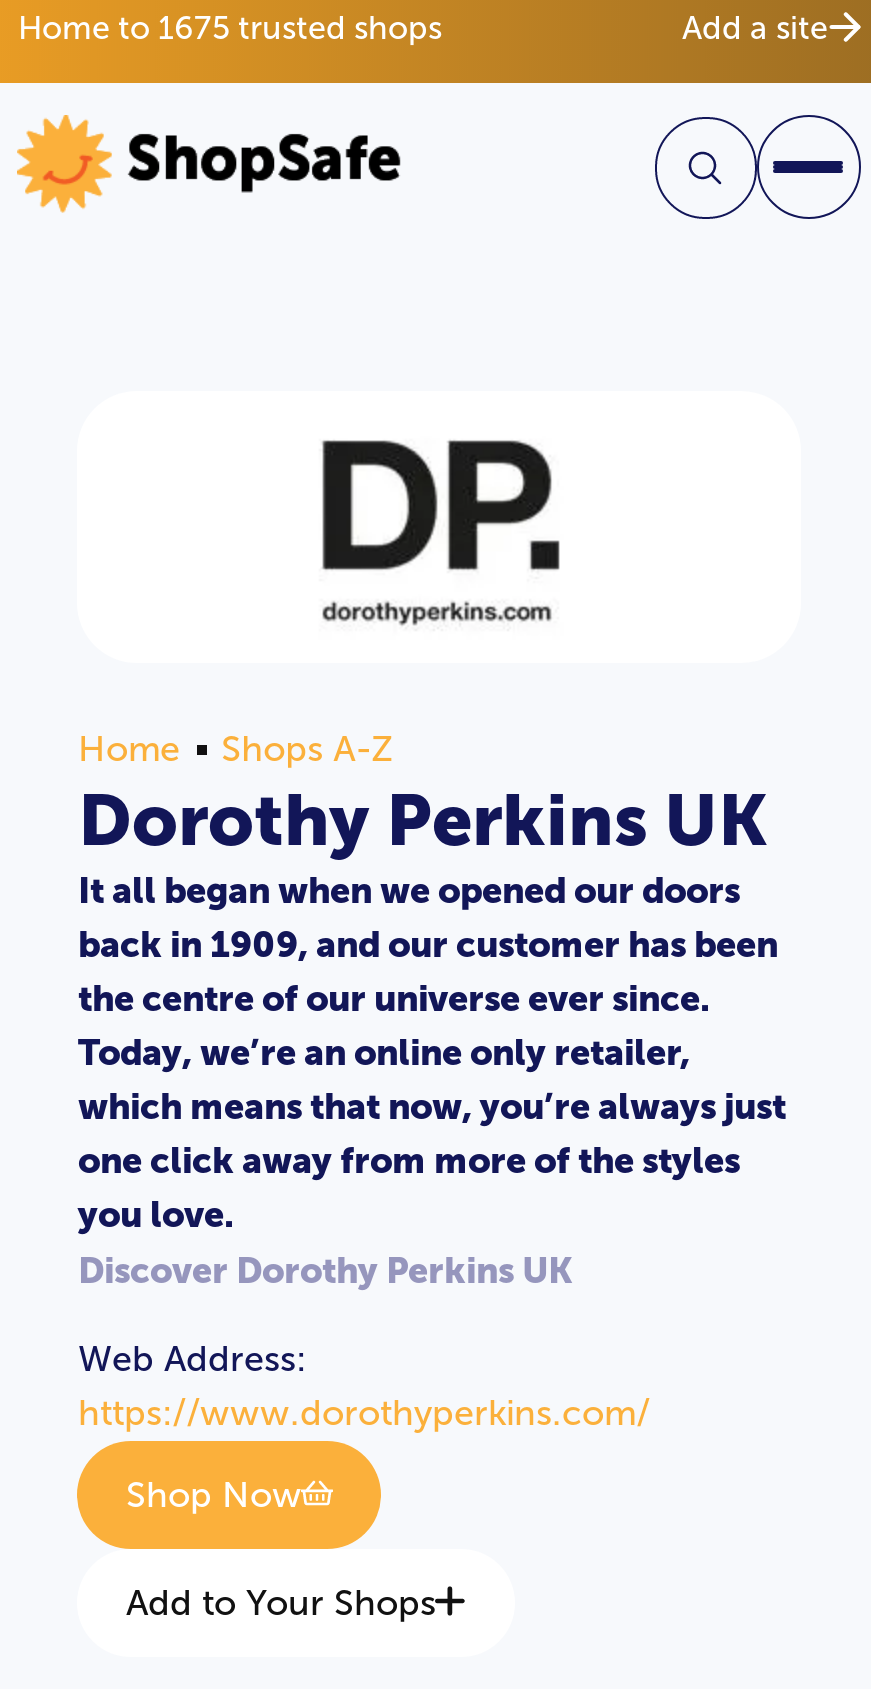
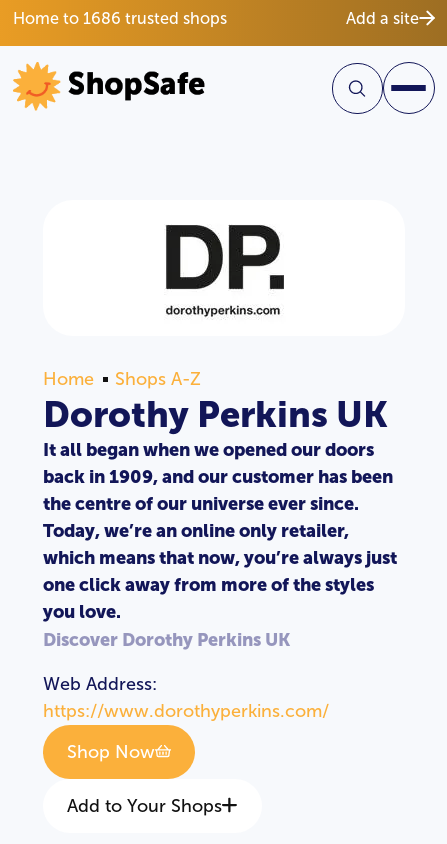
[18,10,442,44] Home to 1675 trusted shops -> [13,10,227,27] Home to 1686 trusted shops

